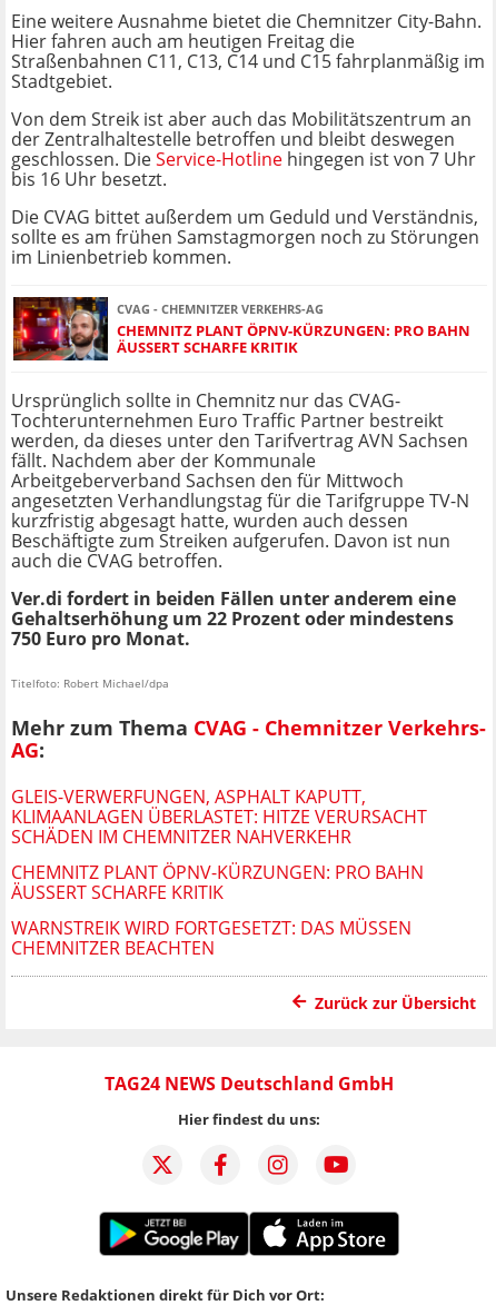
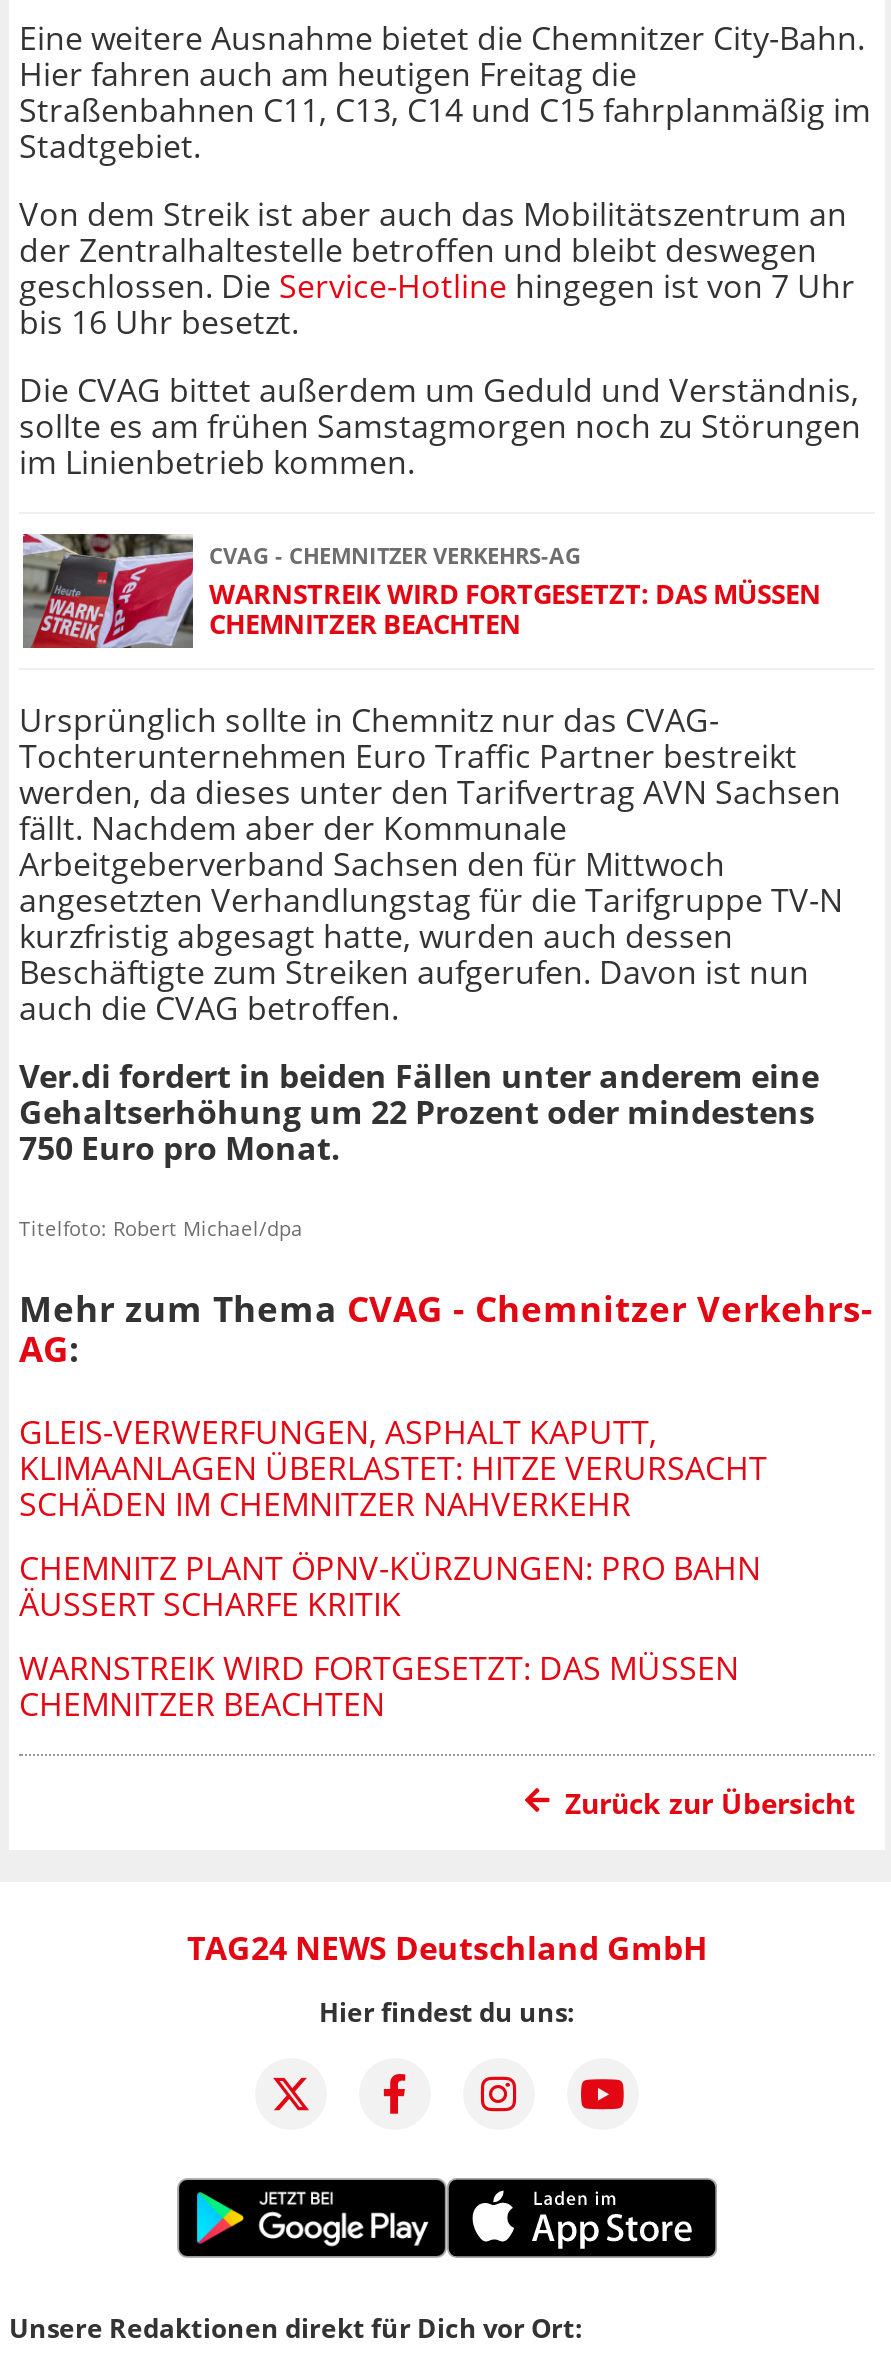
[12,296,470,362] [image] | CHEMNITZ PLANT ÖPNV-KÜRZUNGEN: PRO BAHN | ÄUSSERT SCHARFE KRITIK -> [21,532,821,648] [image] | WARNSTREIK WIRD FORTGESETZT: DAS MÜSSEN | CHEMNITZER BEACHTEN

